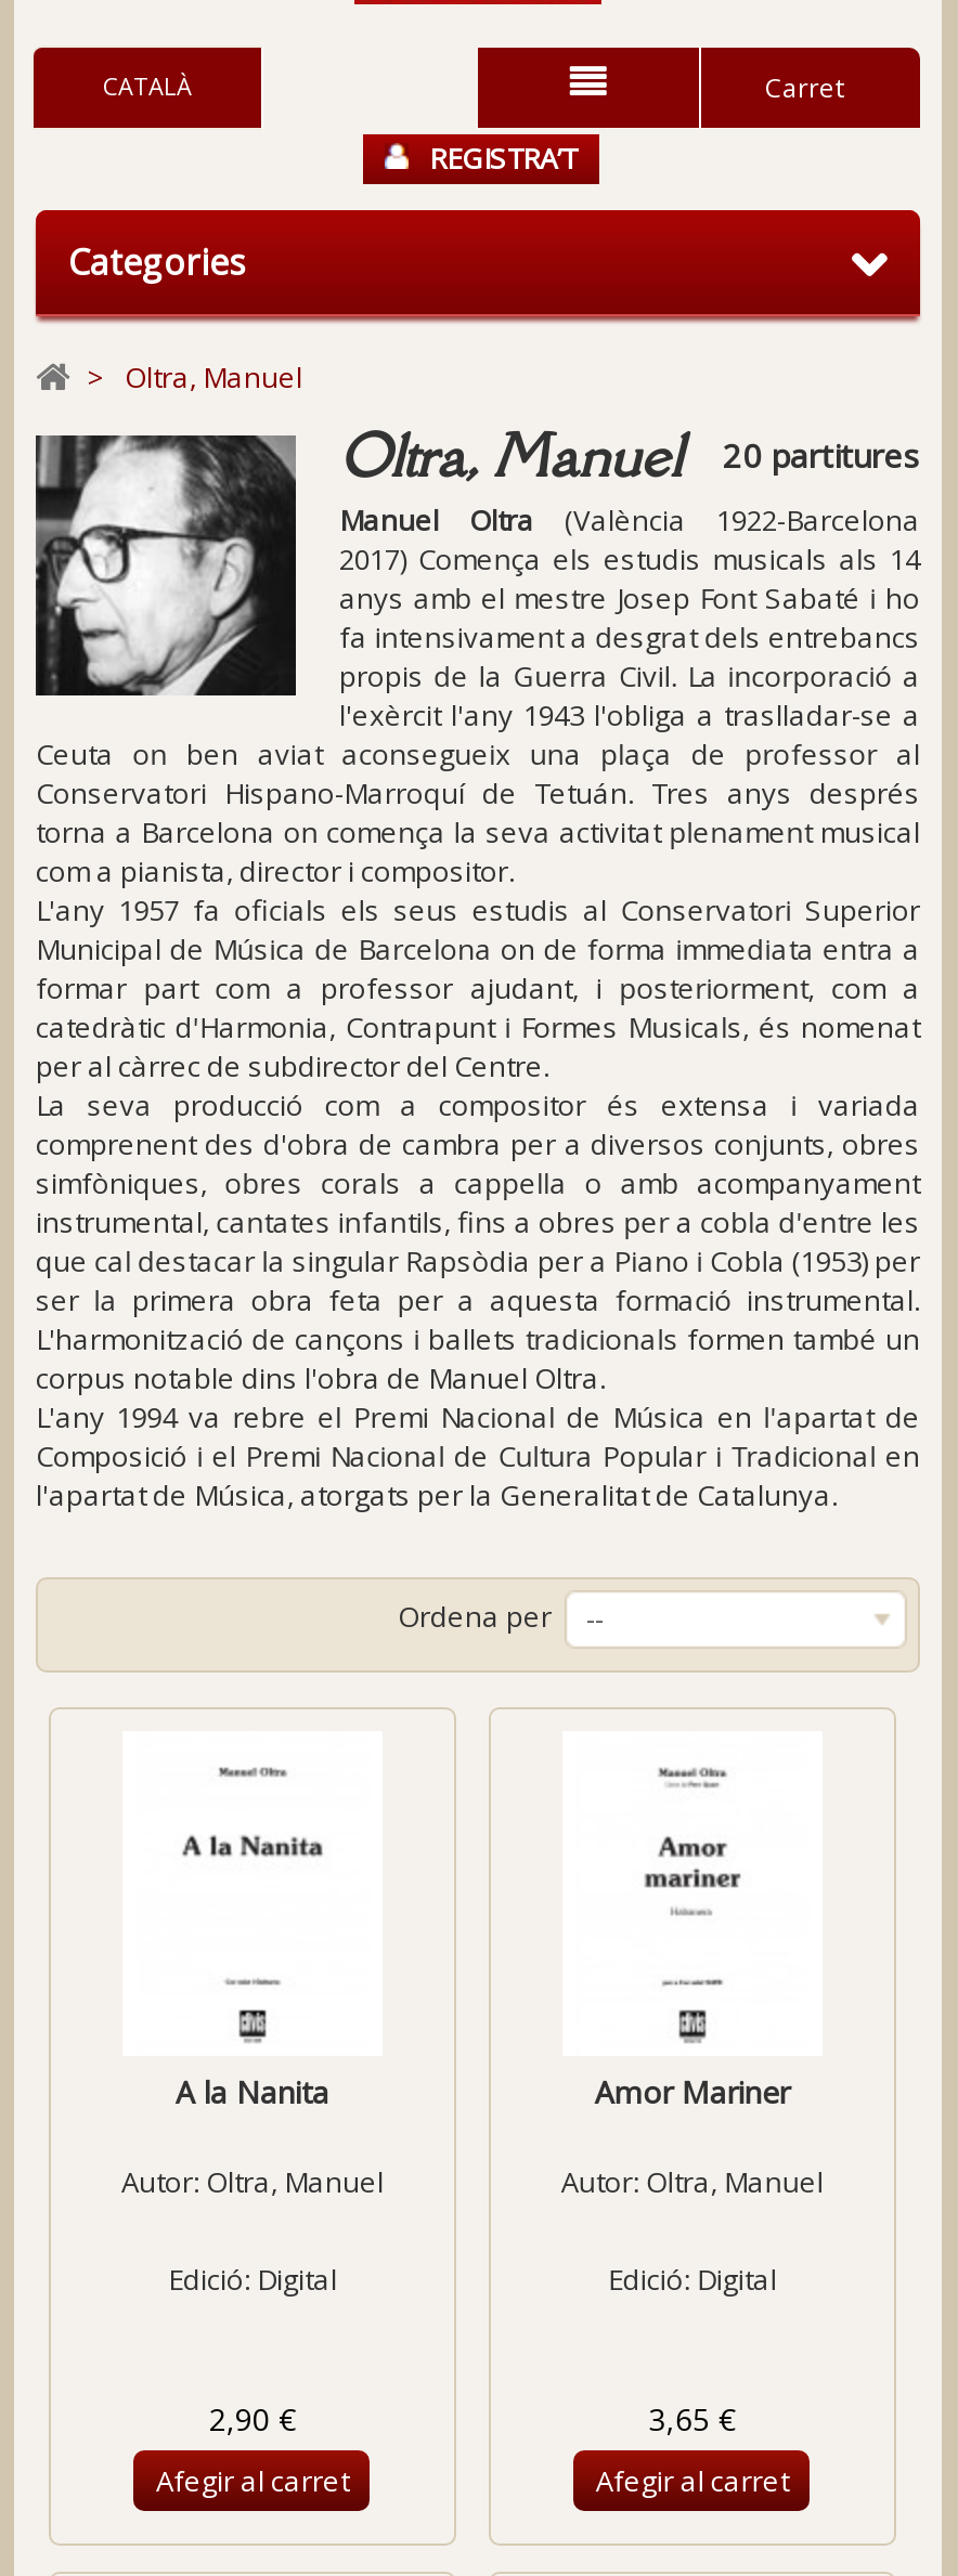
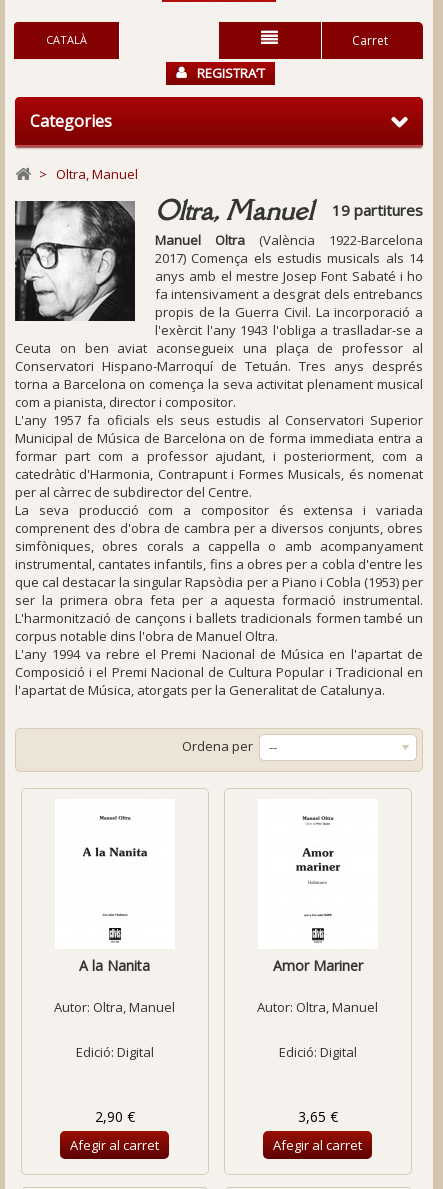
[339,418,920,492] Oltra, Manuel 20 partitures -> [155,193,423,227] Oltra, Manuel 19 partitures

